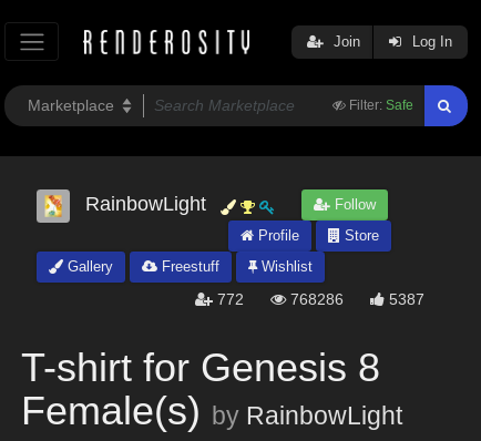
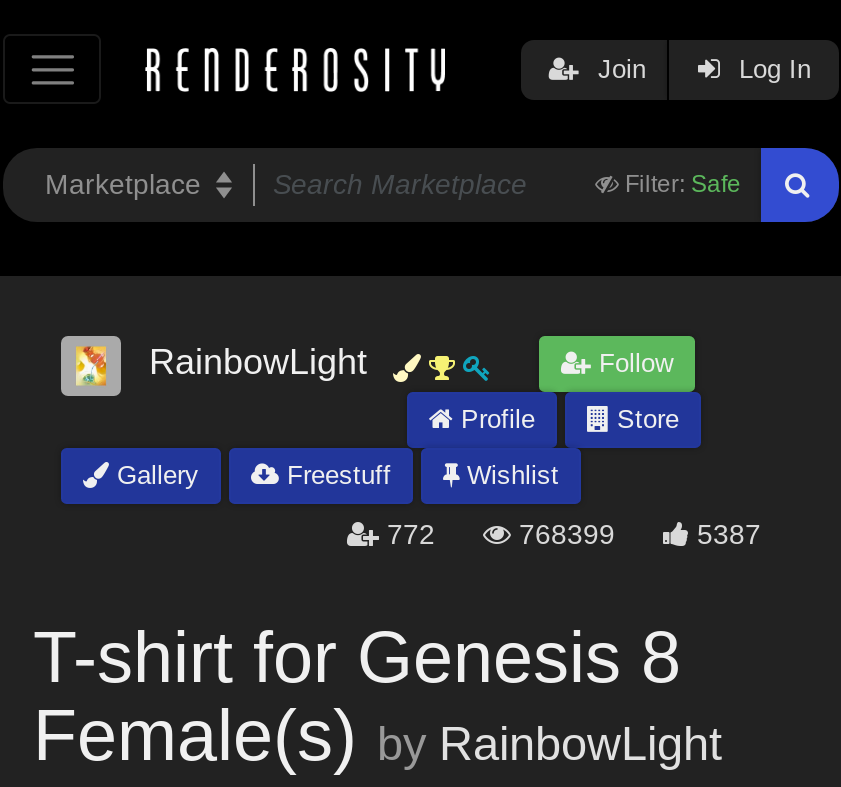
[286,291,344,308] 768286 -> [511,518,615,550] 768399

